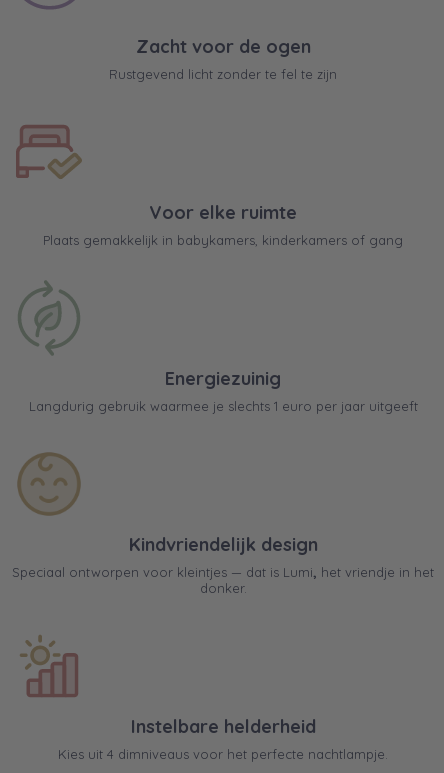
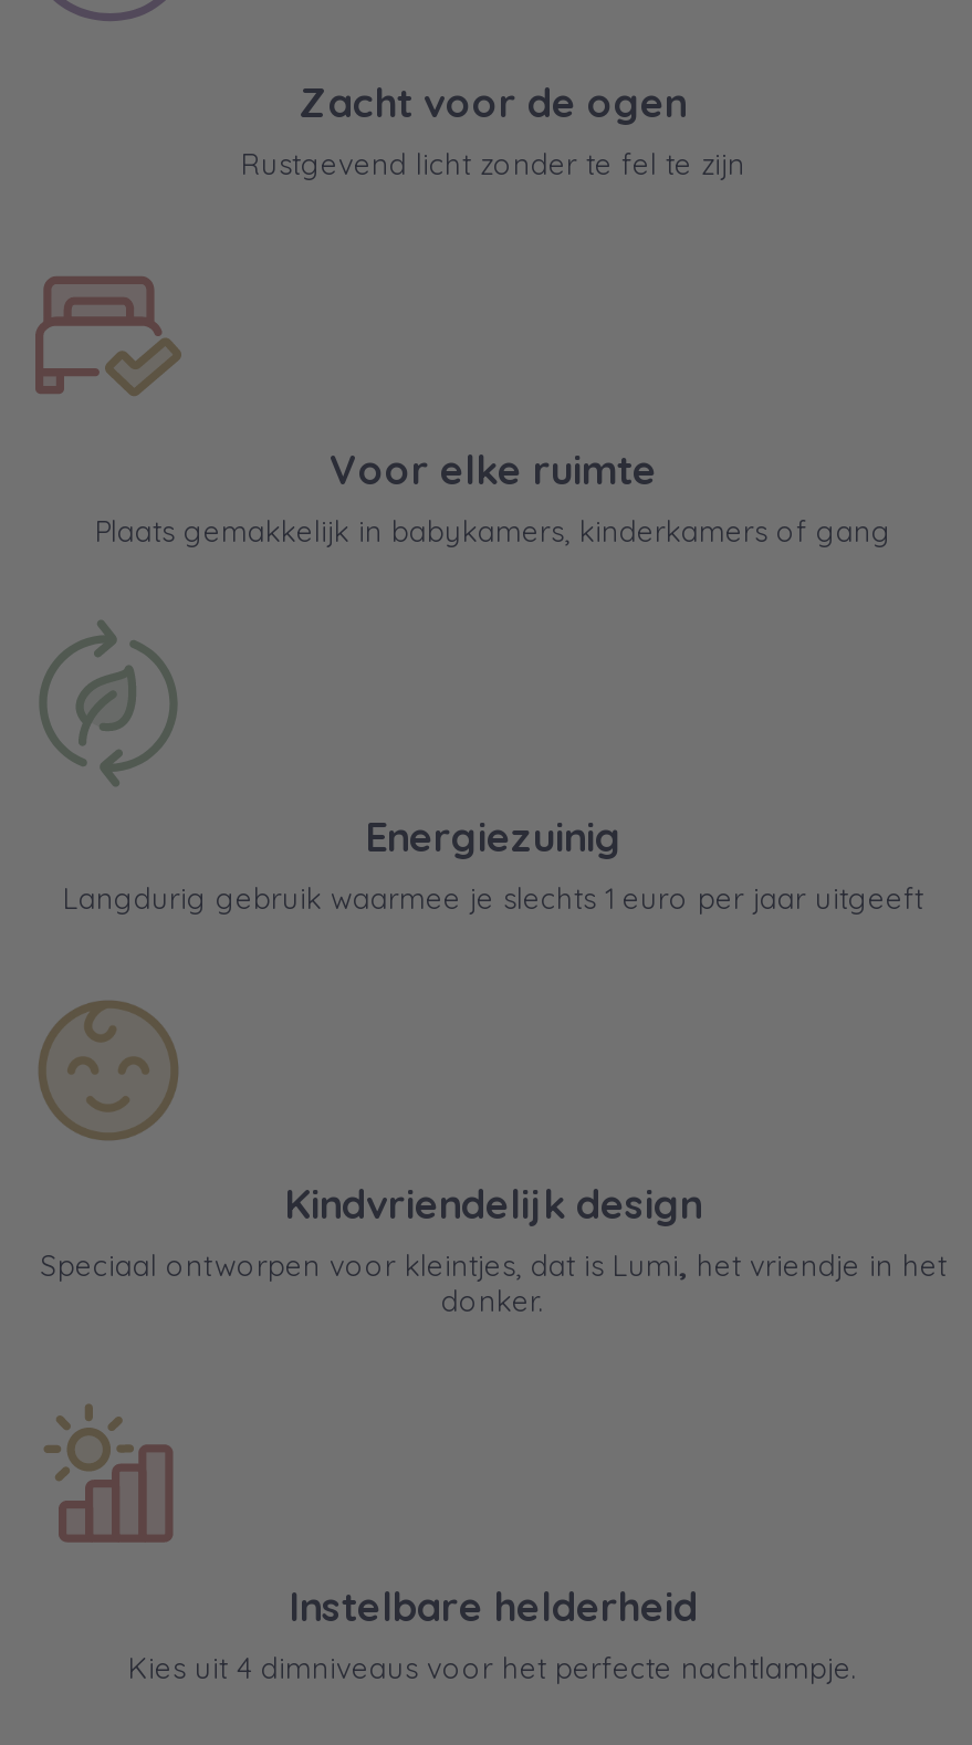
[12,564,434,580] Speciaal ontworpen voor kleintjes — dat is Lumi, het vriendje in het -> [40,1246,947,1282] Speciaal ontworpen voor kleintjes, dat is Lumi, het vriendje in het

